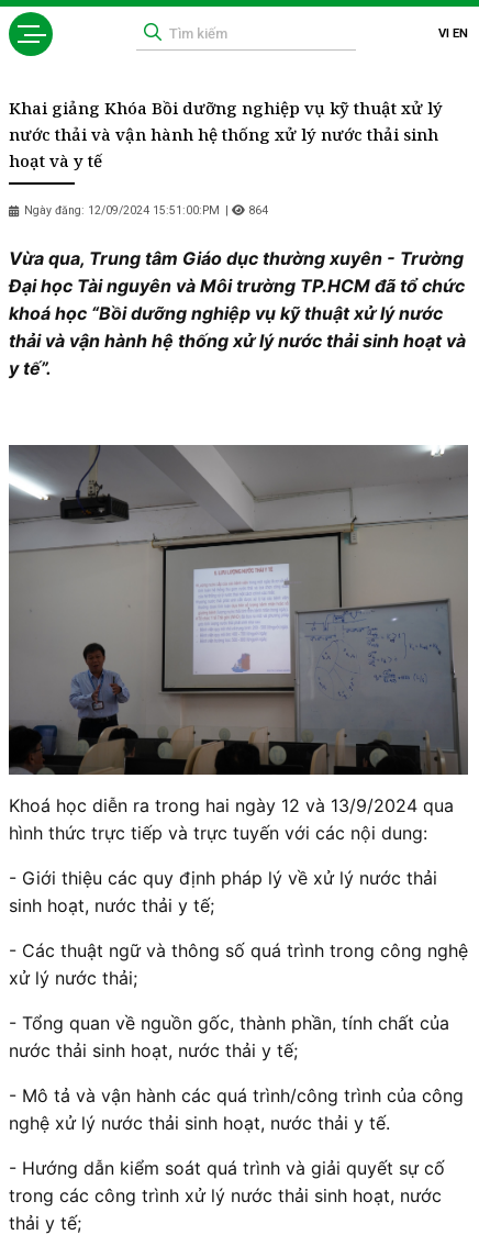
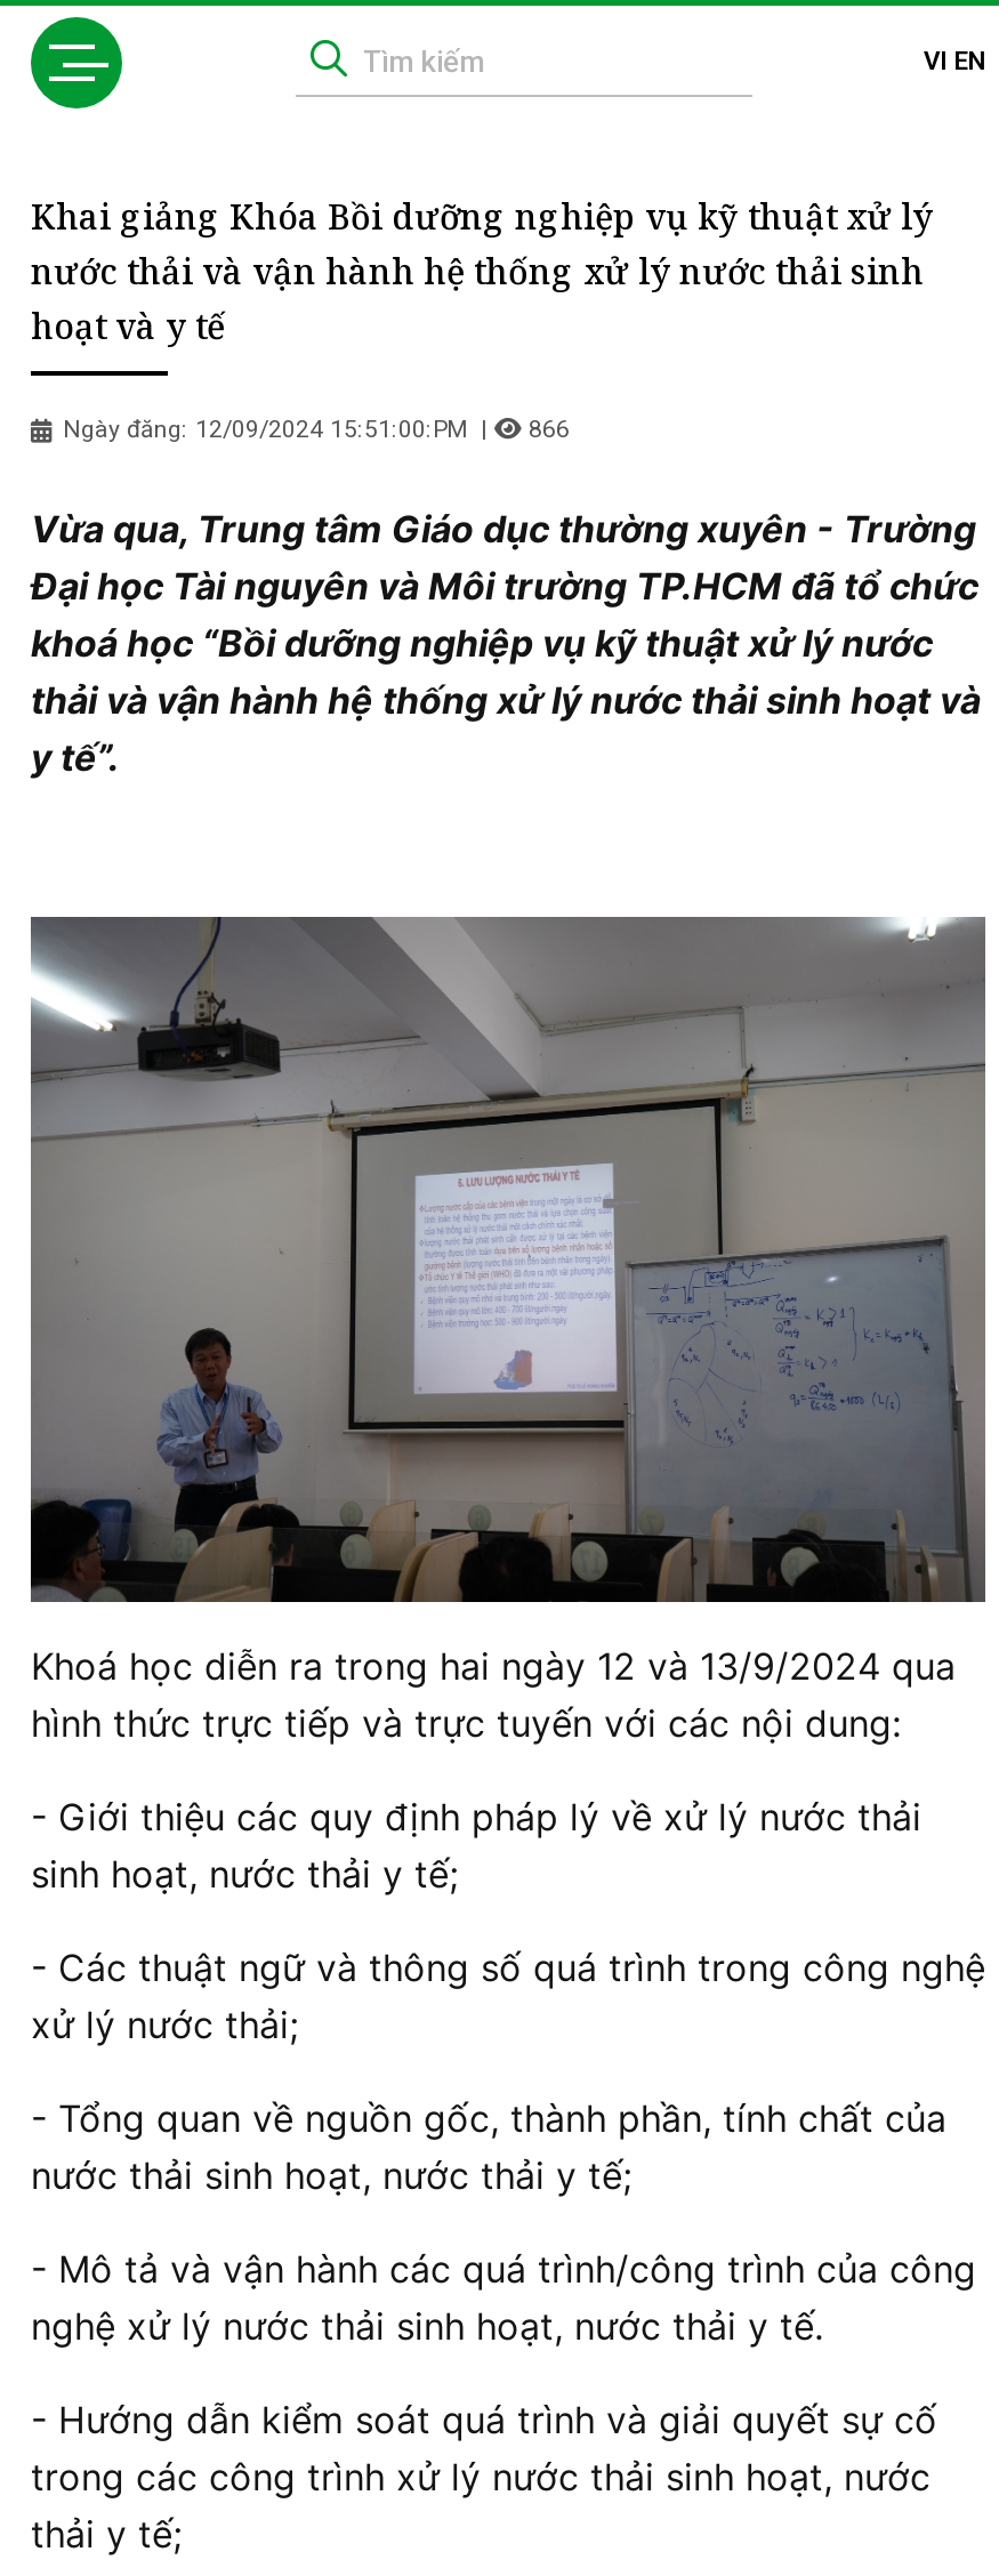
[245,203,268,218] 864 -> [522,415,570,445] 866

